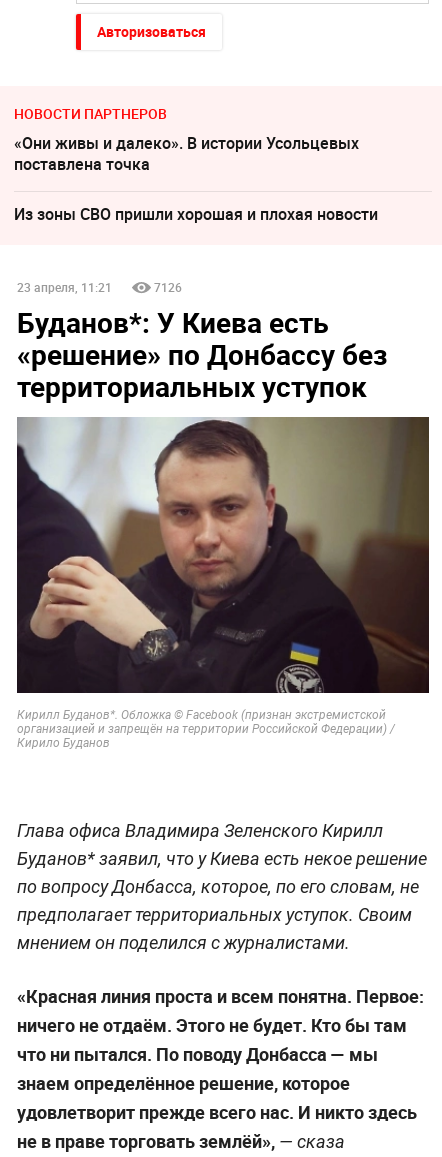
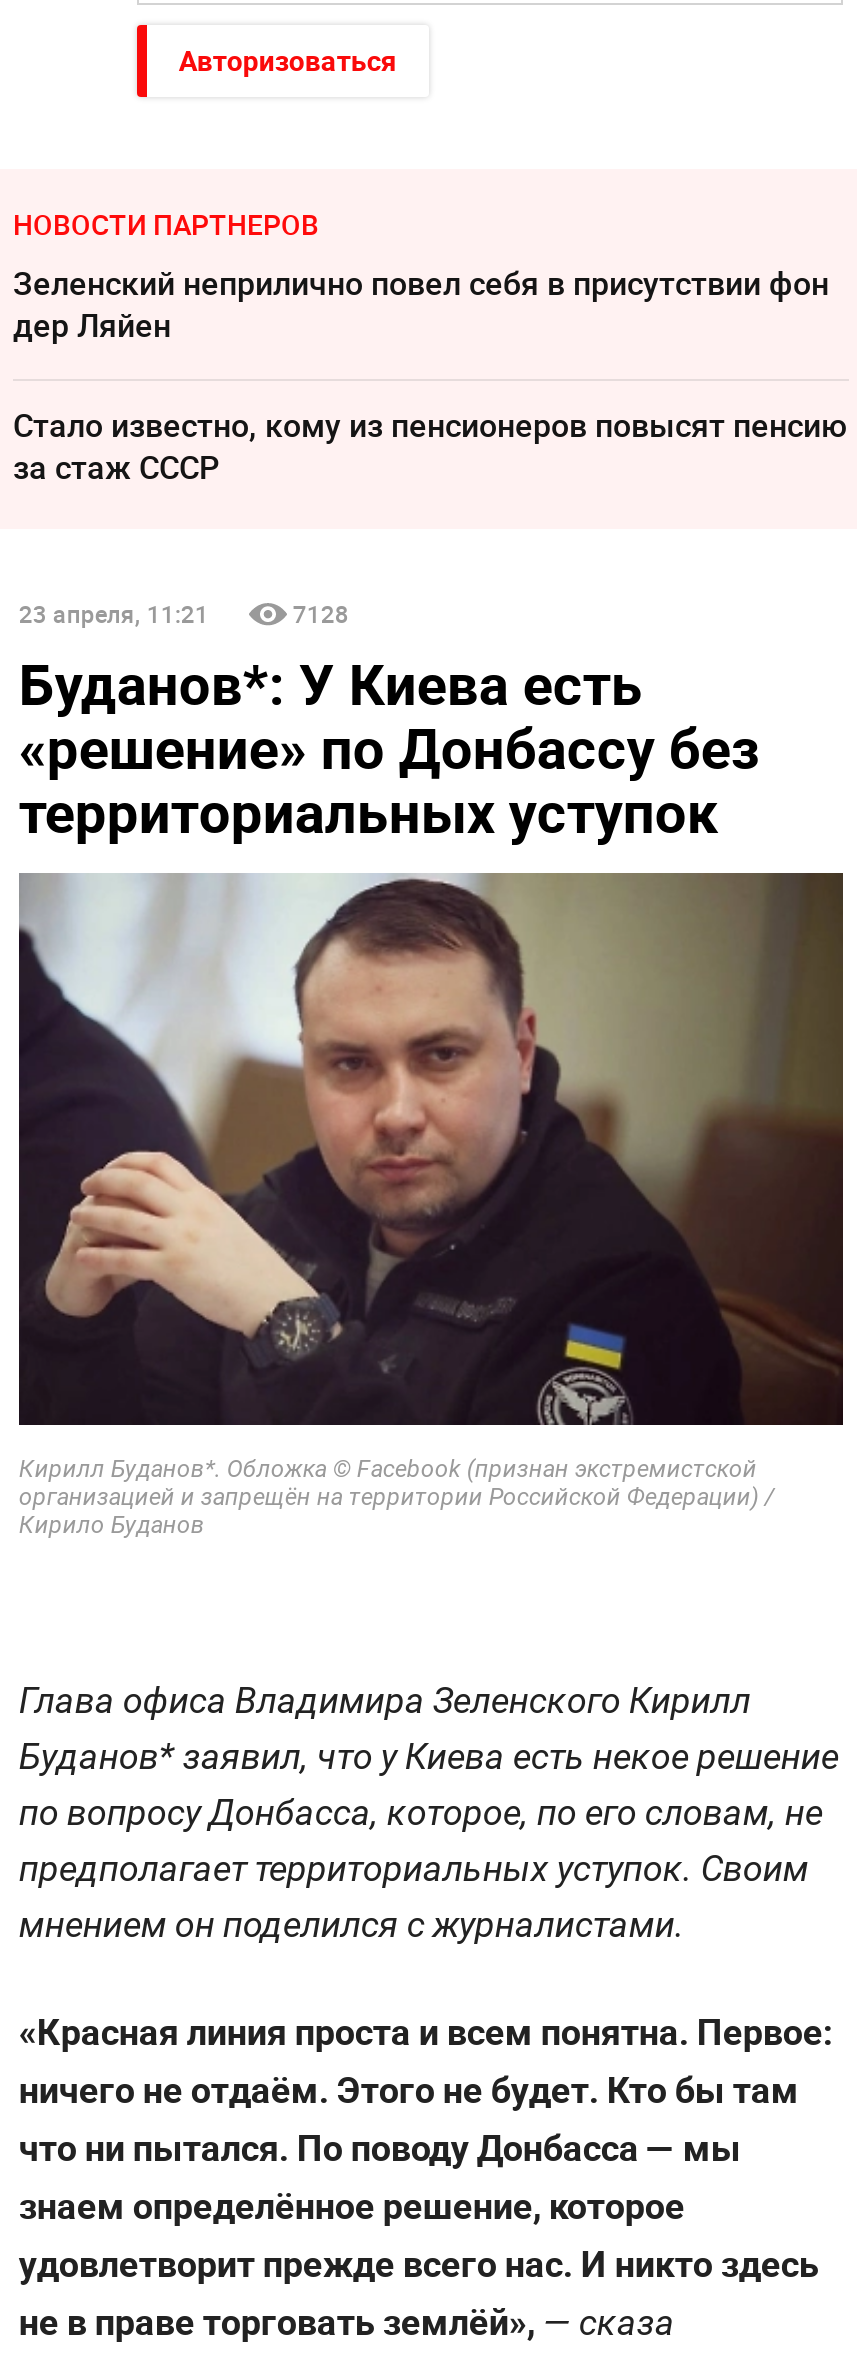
[14,132,359,175] «Они живы и далеко». В истории Усольцевых | поставлена точка -> [13,260,829,346] Зеленский неприлично повел cебя в присутствии фон | дер Ляйен
[14,203,378,225] Из зоны СВО пришли хорошая и плохая новости -> [13,402,847,488] Стало известно, кому из пенсионеров повысят пенсию | за стаж СССР
[154,279,182,295] 7126 -> [293,598,349,630] 7128

